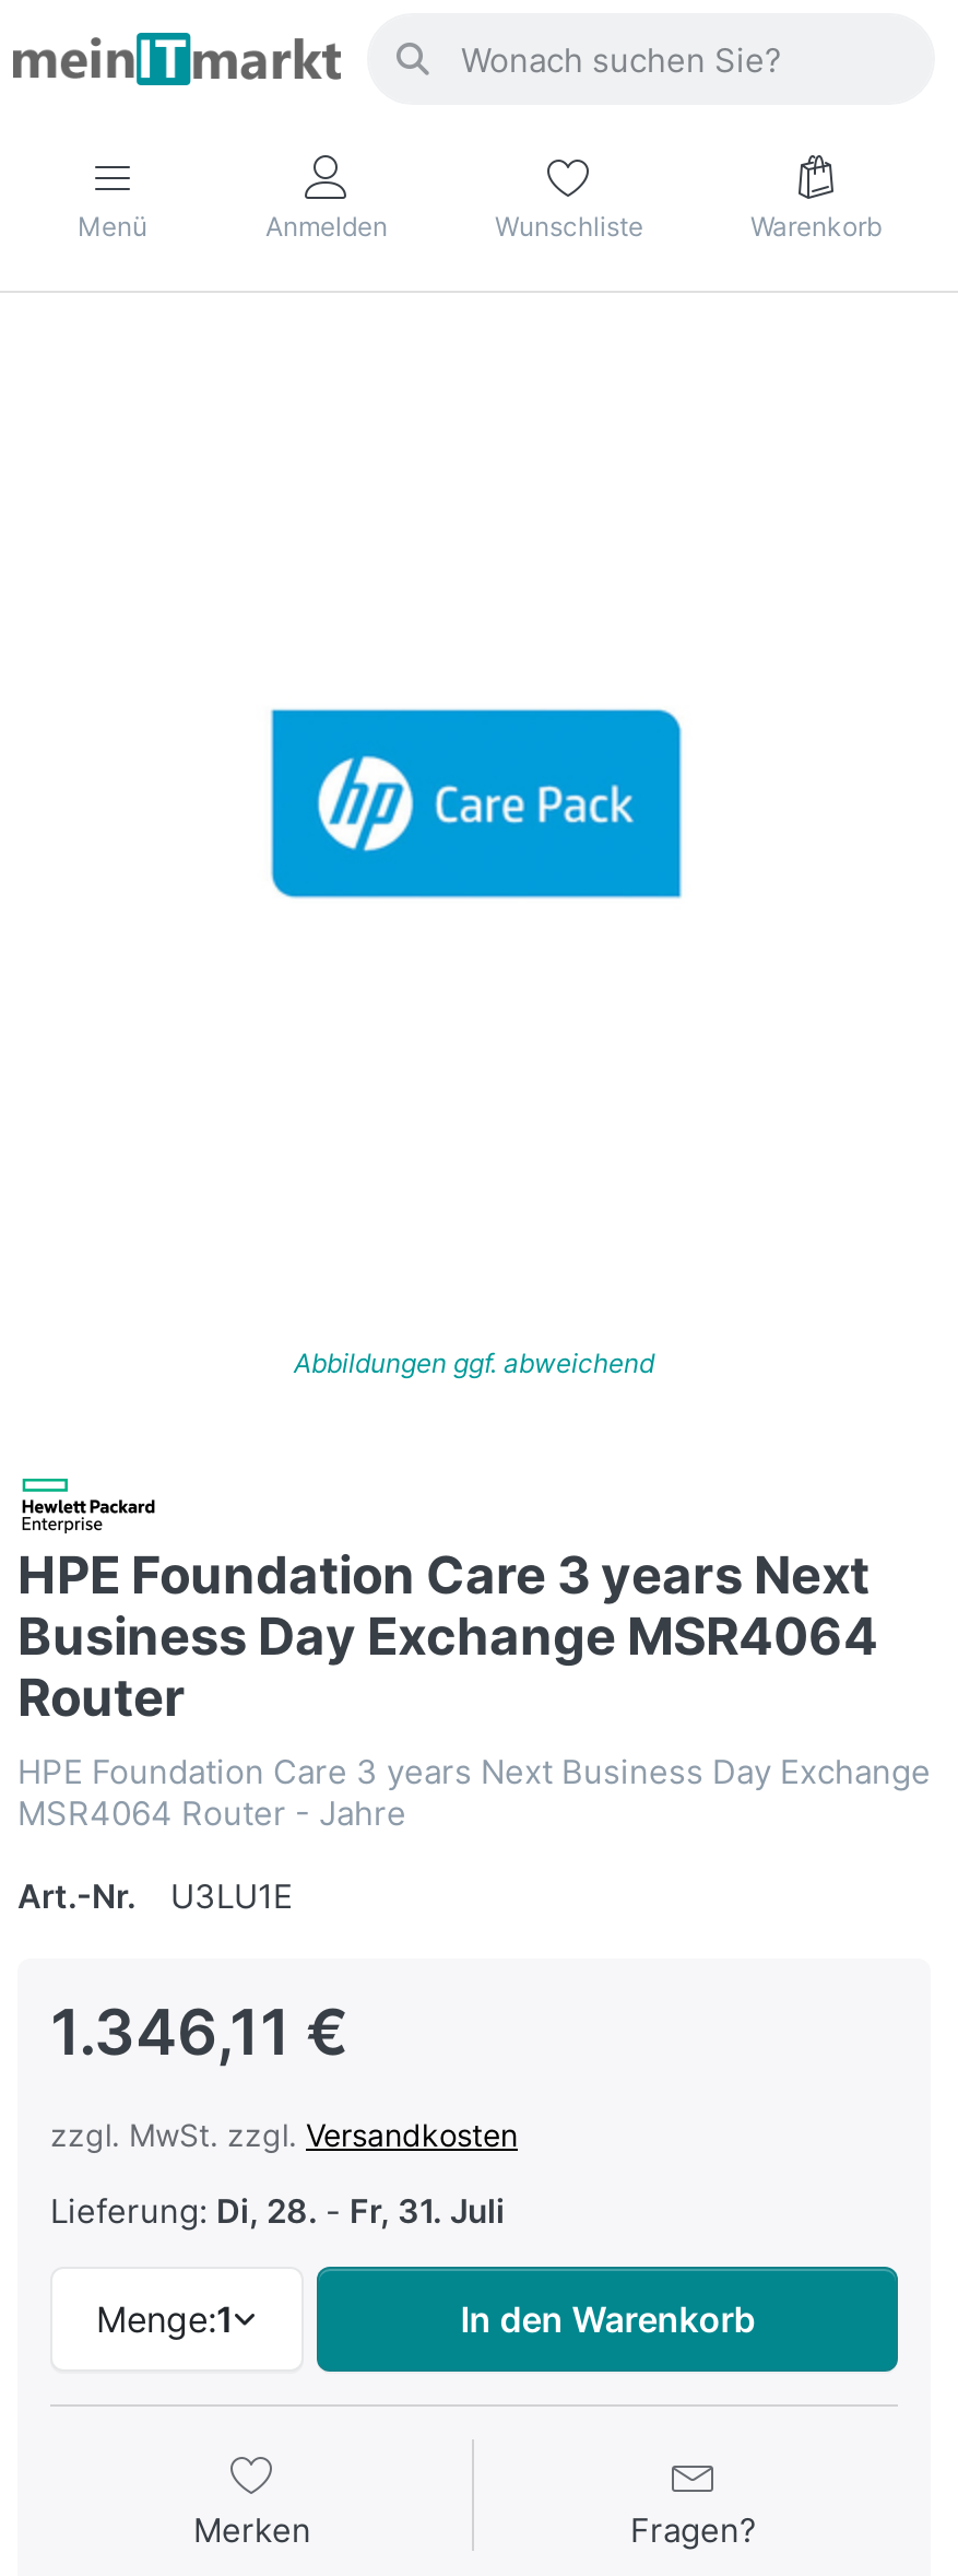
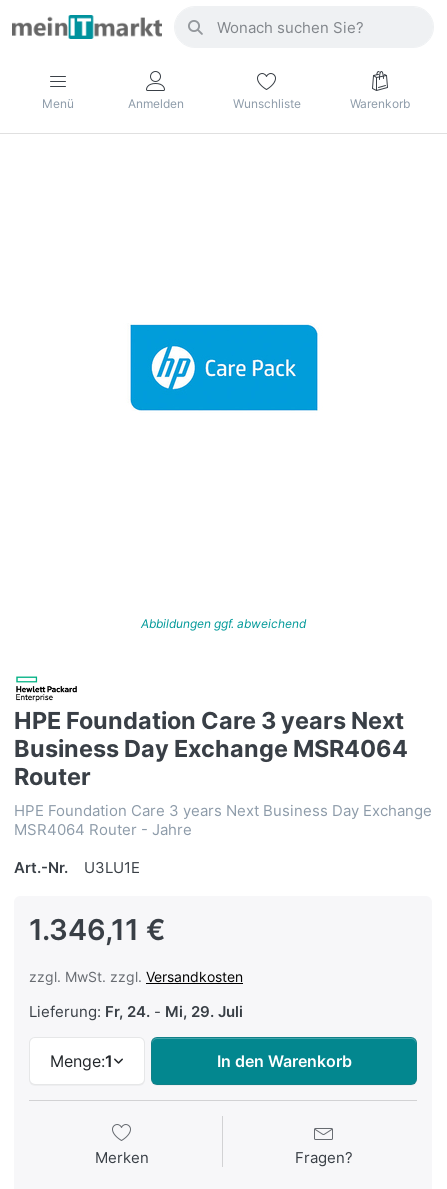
[50,2191,505,2232] Lieferung: Di, 28. - Fr, 31. Juli -> [29,1002,243,1021] Lieferung: Fr, 24. - Mi, 29. Juli

